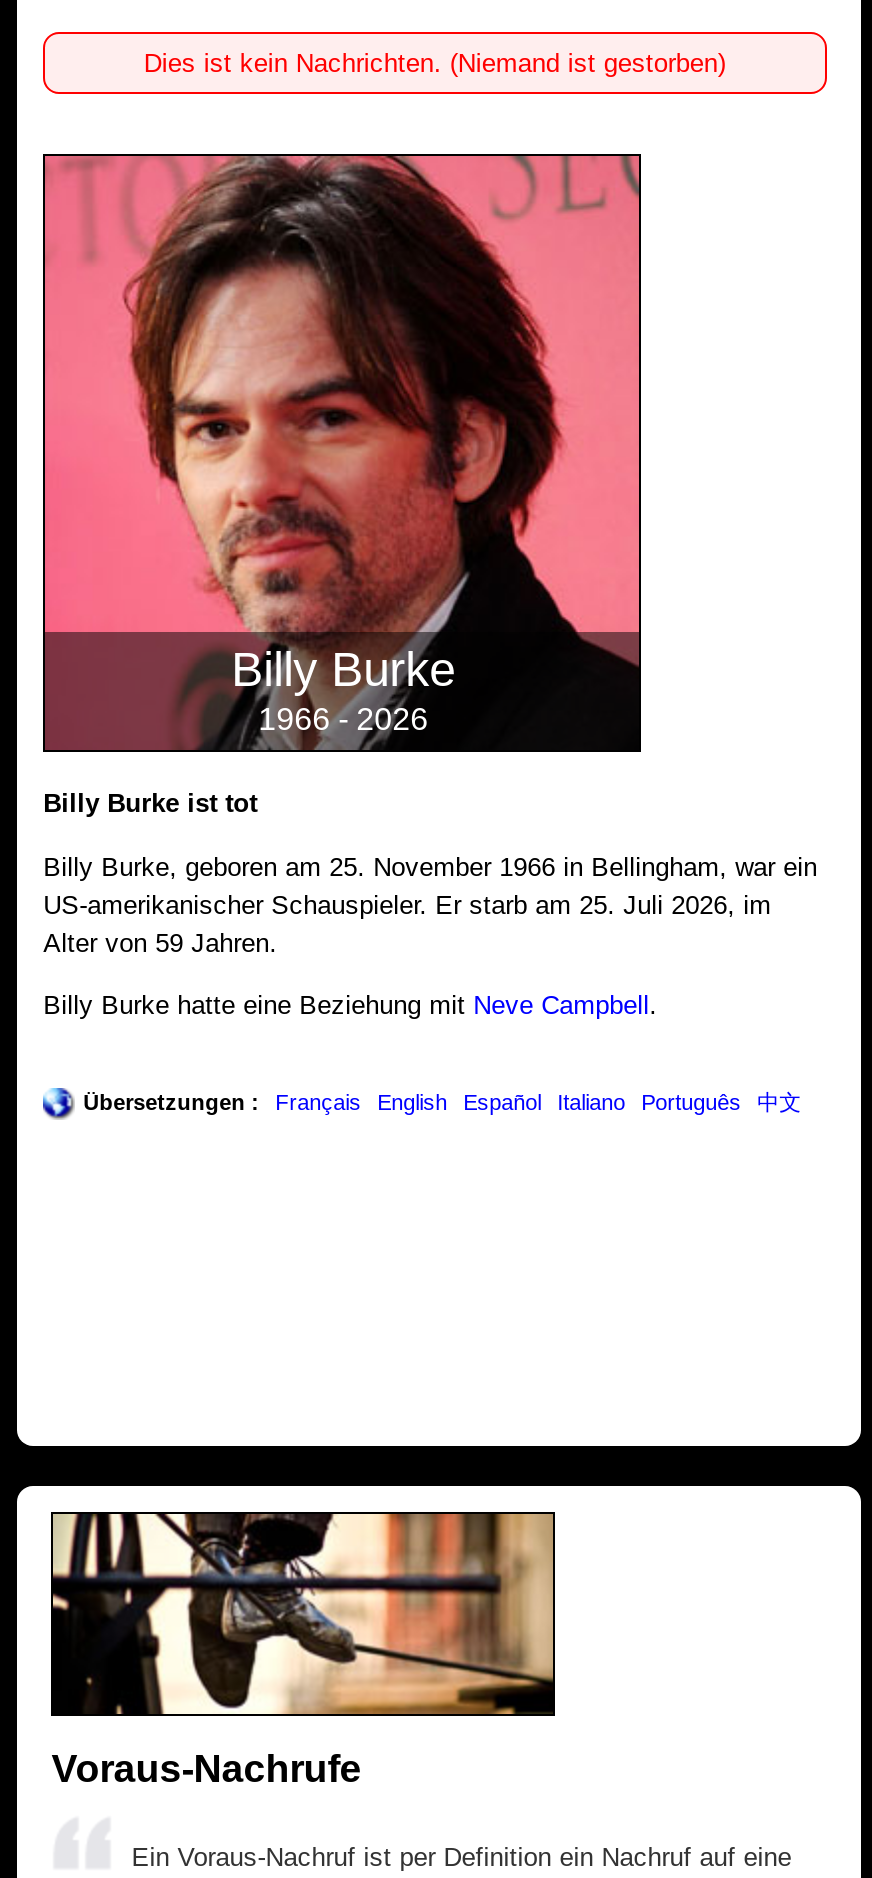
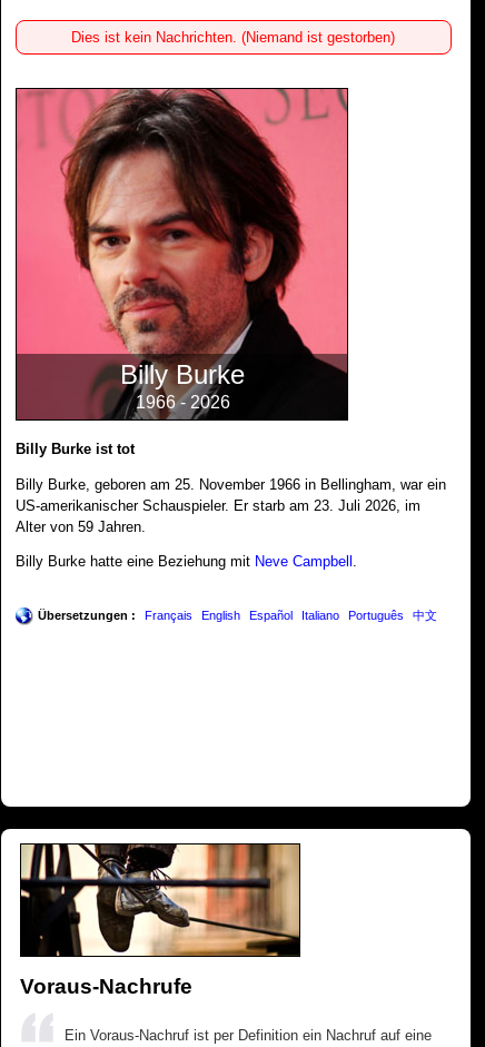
[43,889,771,919] US-amerikanischer Schauspieler. Er starb am 25. Juli 2026, im -> [16,497,421,513] US-amerikanischer Schauspieler. Er starb am 23. Juli 2026, im

